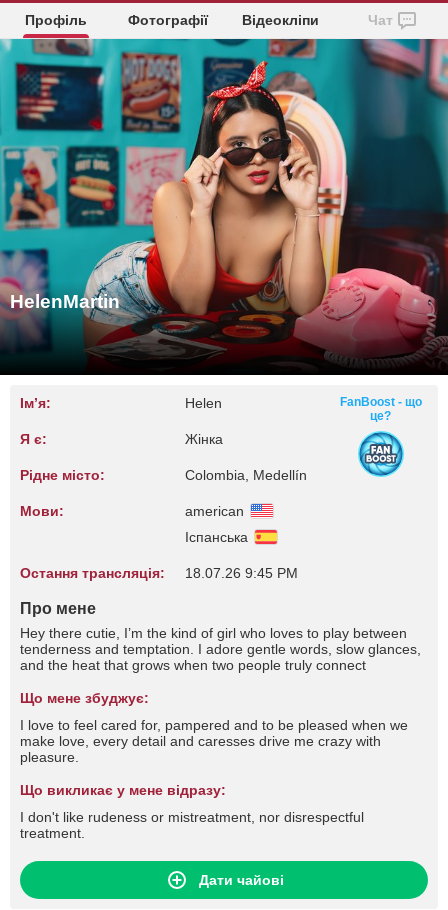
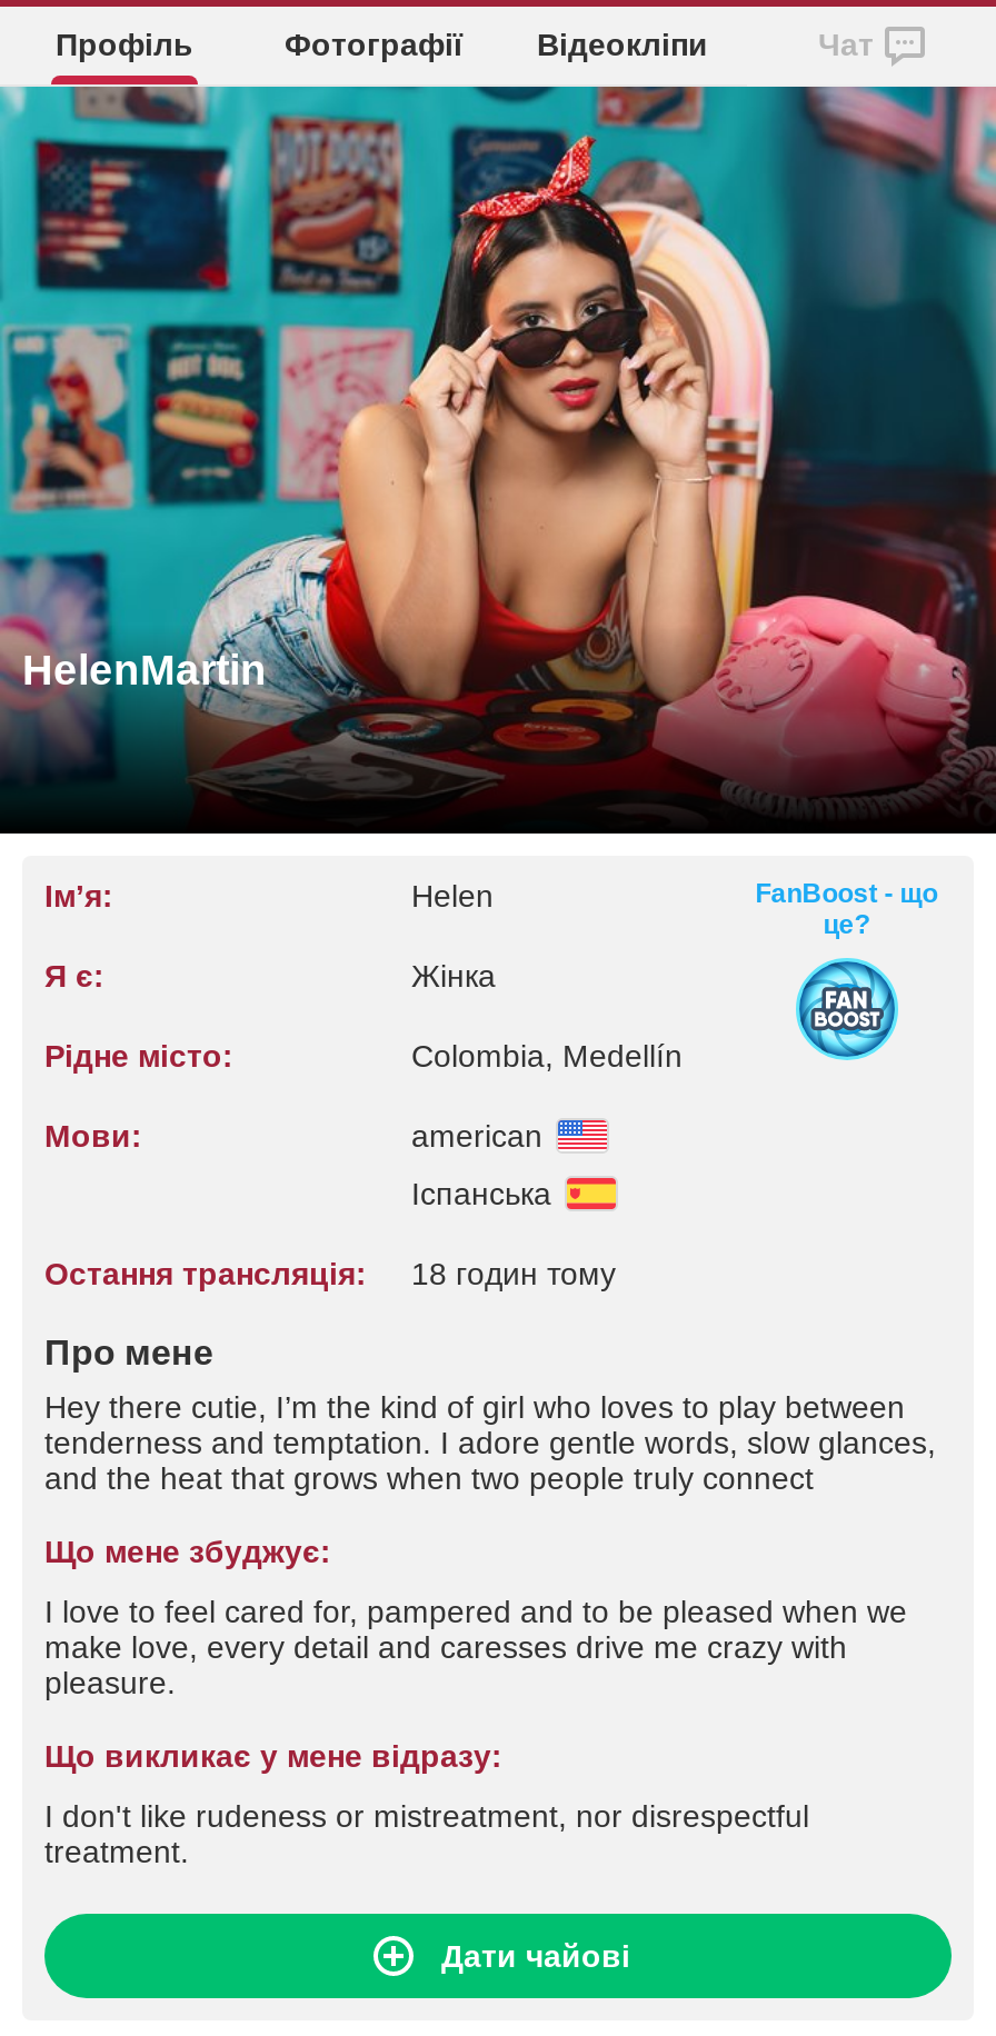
[20,565,298,581] Остання трансляція: 18.07.26 9:45 PM -> [44,1256,616,1291] Остання трансляція: 18 годин тому

